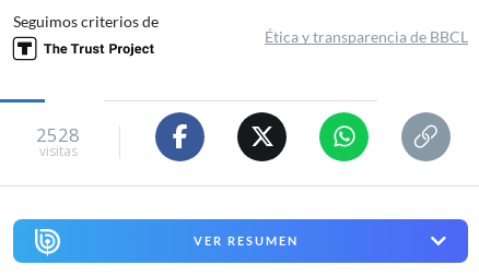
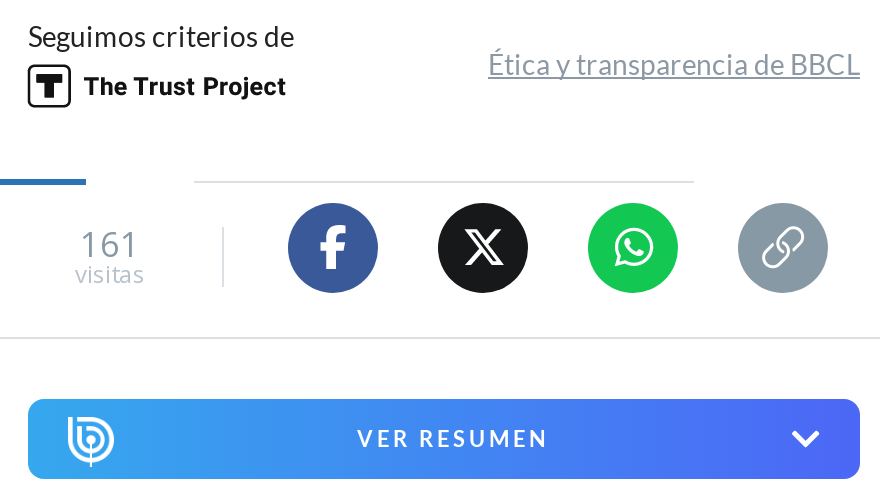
[36,122,80,147] 2528 -> [80,221,140,267] 161

